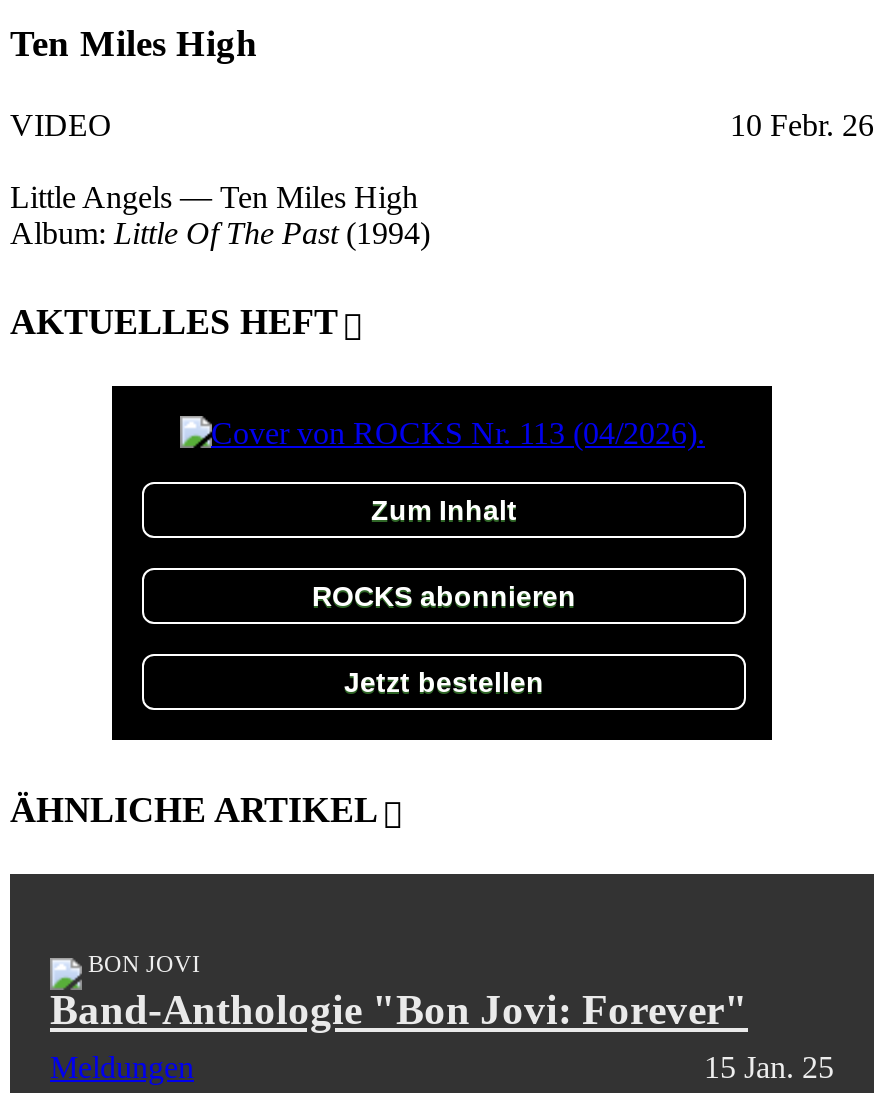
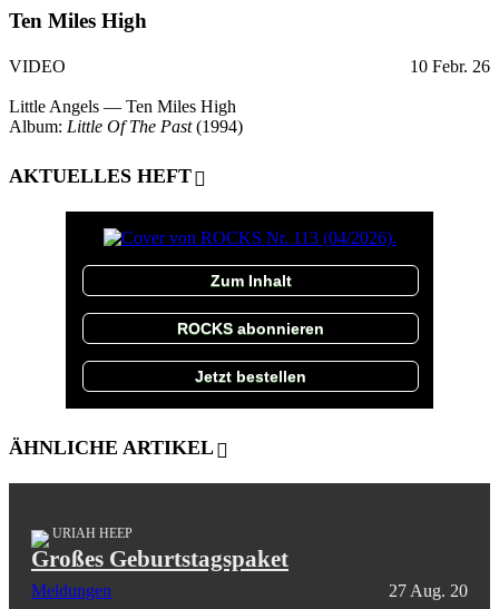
[50,949,748,1033] BON JOVI | Band-Anthologie "Bon Jovi: Forever" -> [31,525,288,572] URIAH HEEP | Großes Geburtstagspaket
[704,1049,834,1083] 15 Jan. 25 -> [389,581,468,600] 27 Aug. 20

